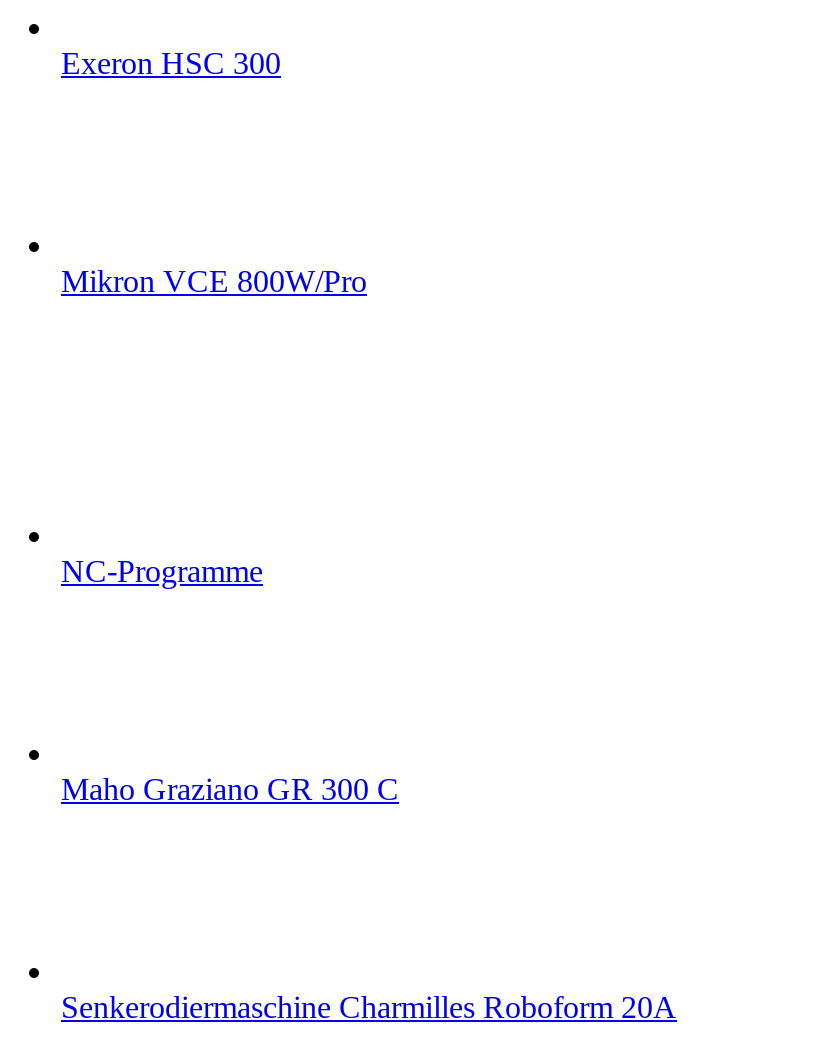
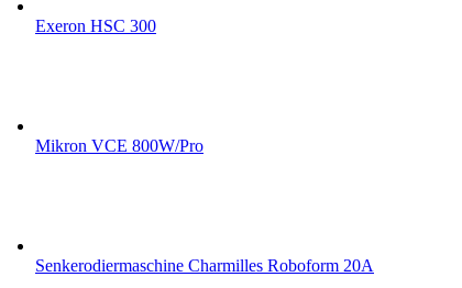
[61,555,263,589] NC-Programme -> none
[61,773,399,807] Maho Graziano GR 300 C -> none

